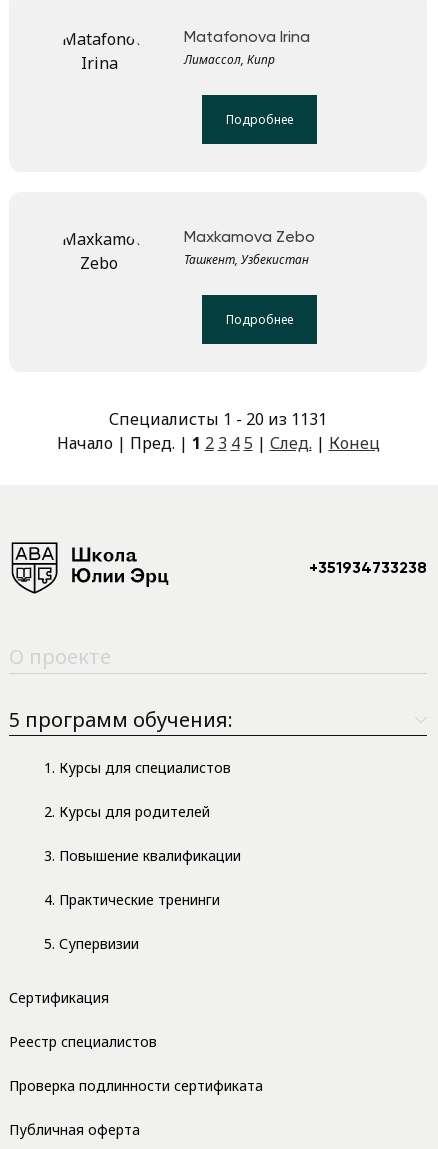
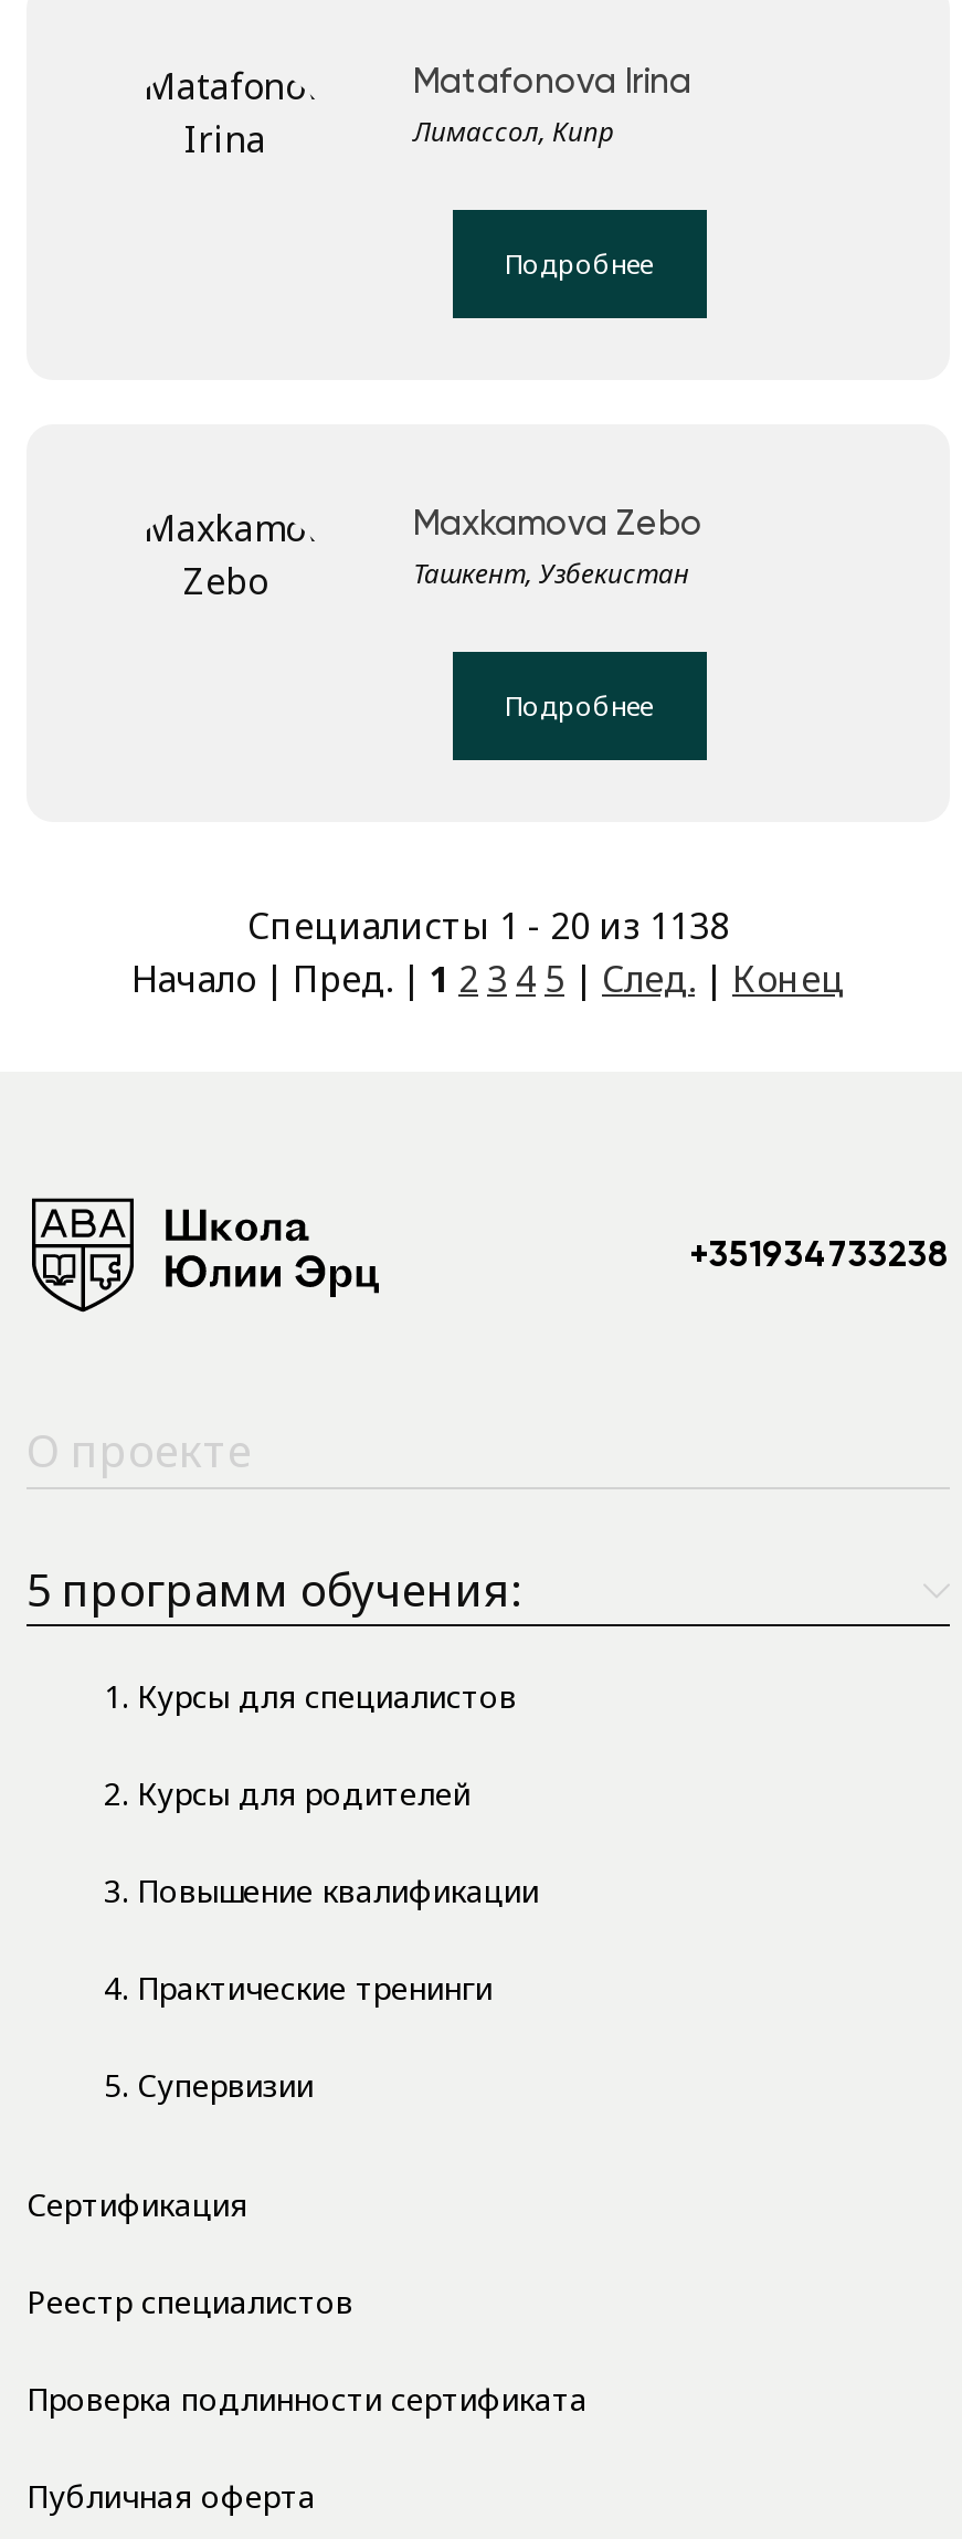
[109,408,327,430] Специалисты 1 - 20 из 1131 -> [247,902,729,950] Специалисты 1 - 20 из 1138

